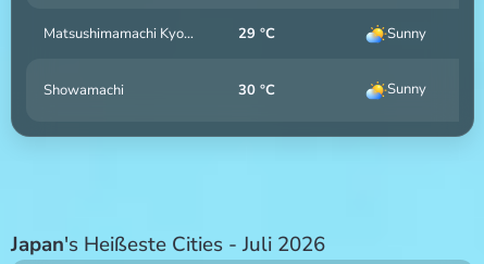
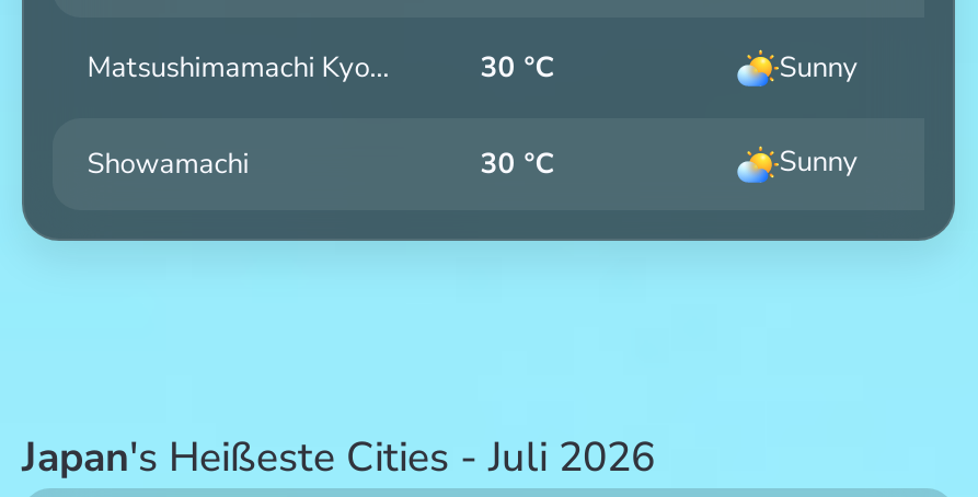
[239,24,275,44] 29 °C -> [480,48,555,88] 30 °C

